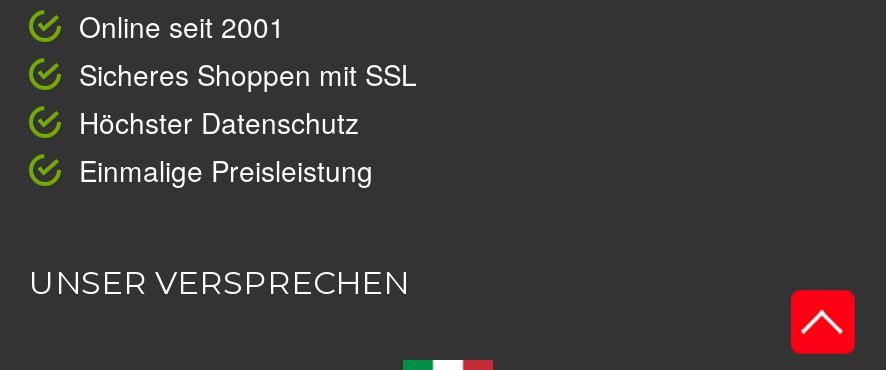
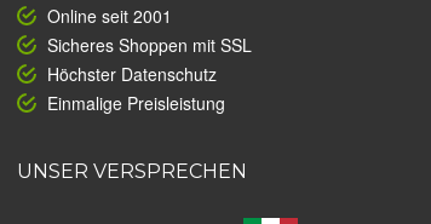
[789,288,857,356] [image] -> none

